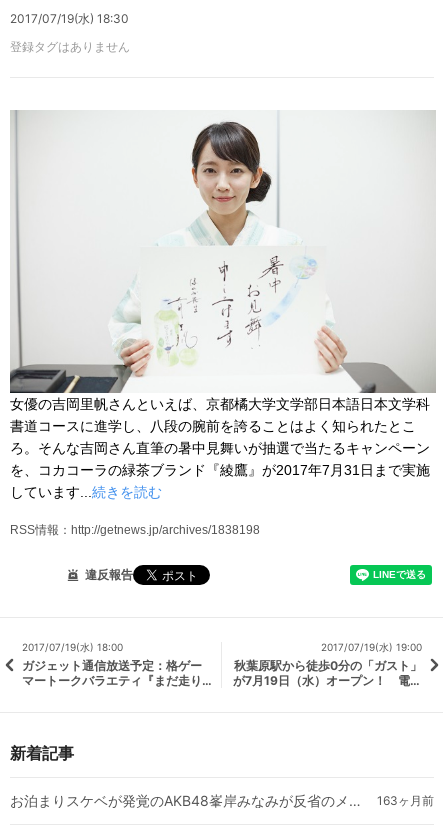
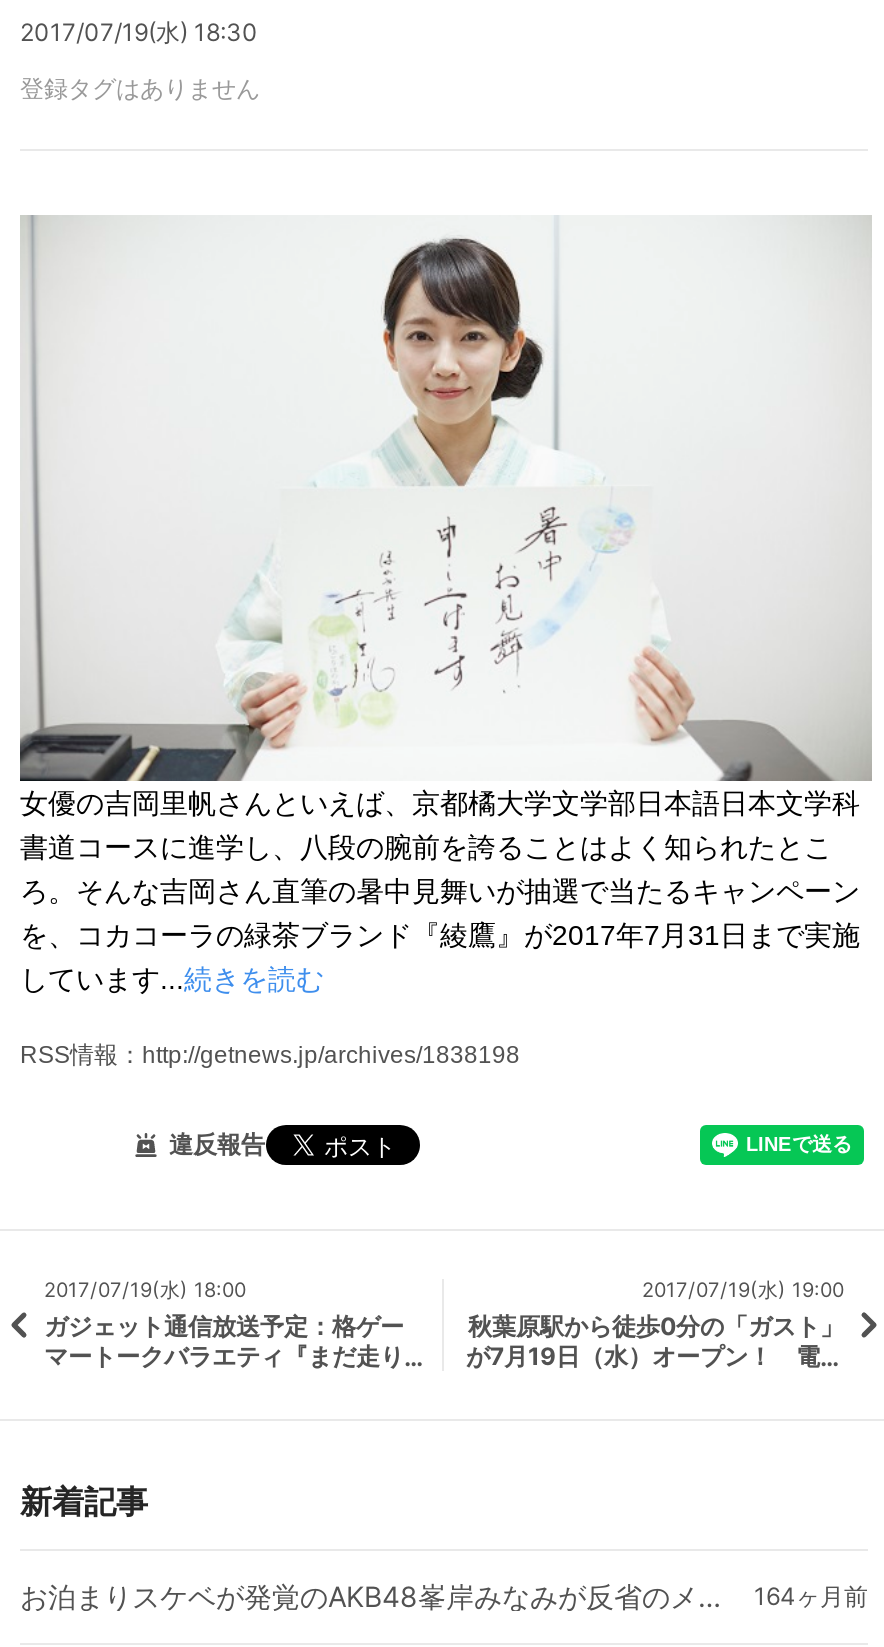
[377,793,434,808] 163ヶ月前 -> [754,1582,868,1612] 164ヶ月前

